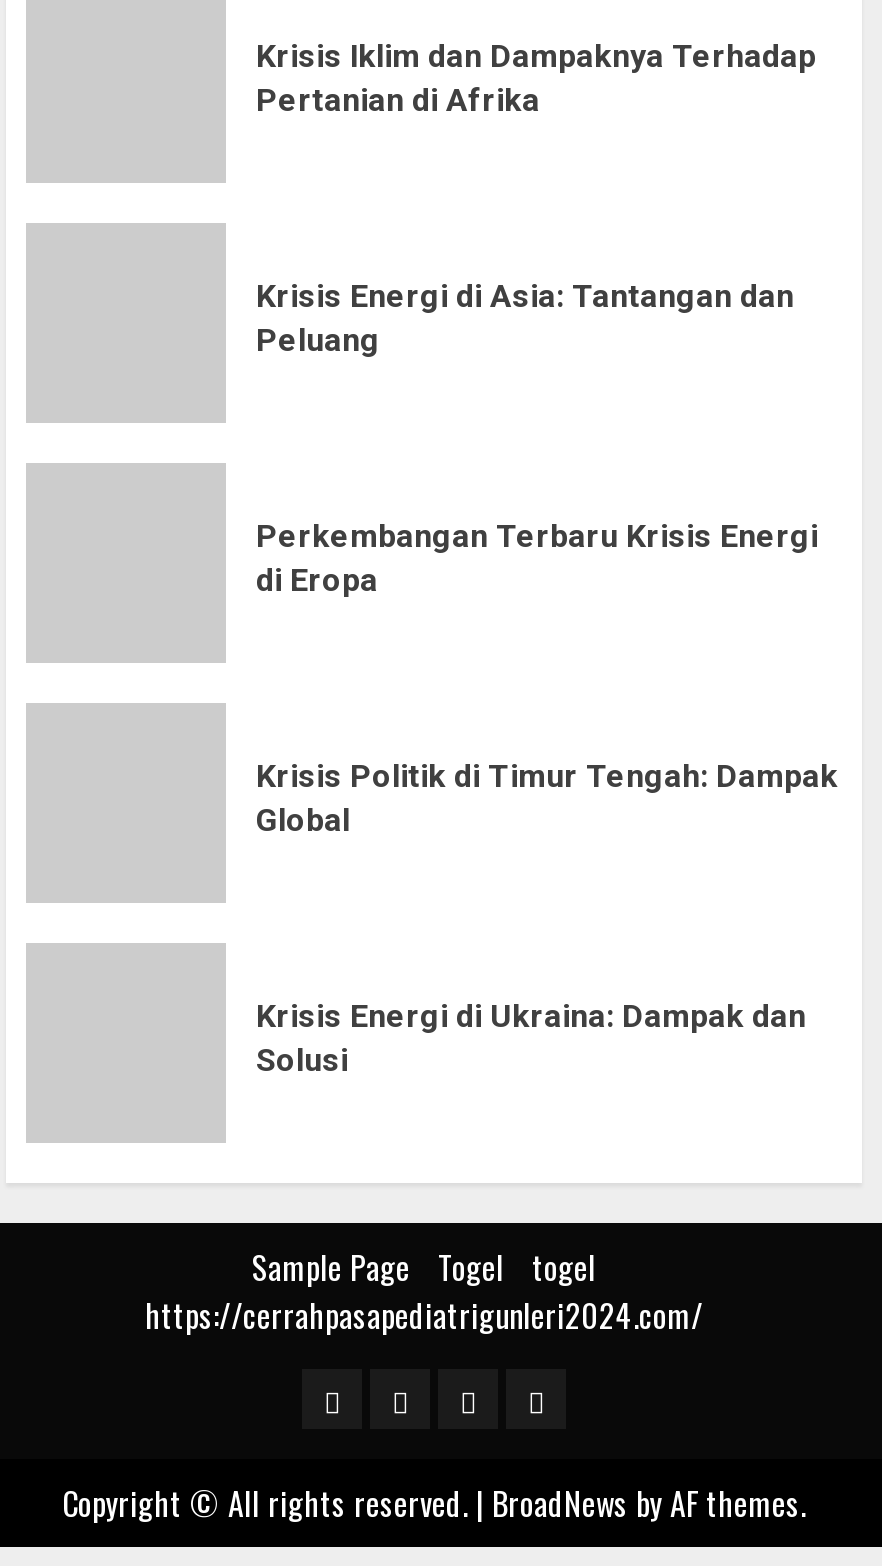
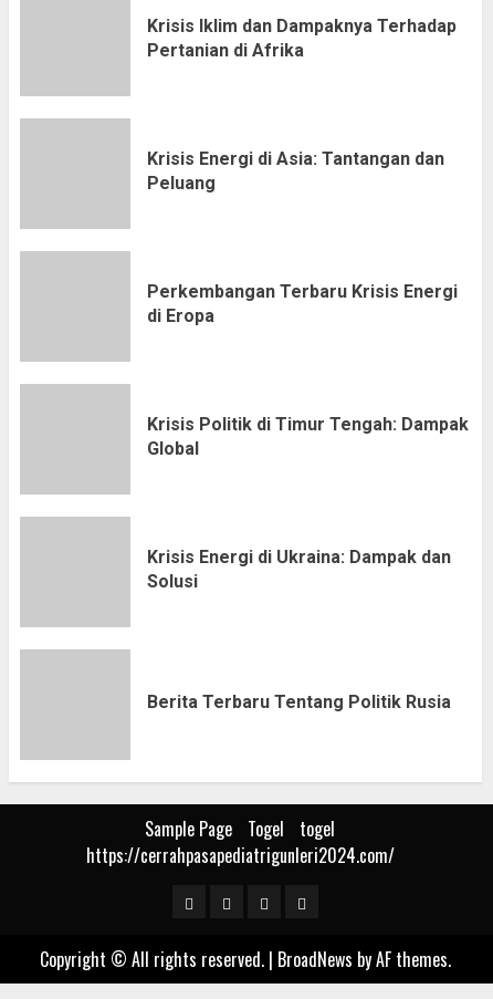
none -> [147,691,451,712] Berita Terbaru Tentang Politik Rusia

